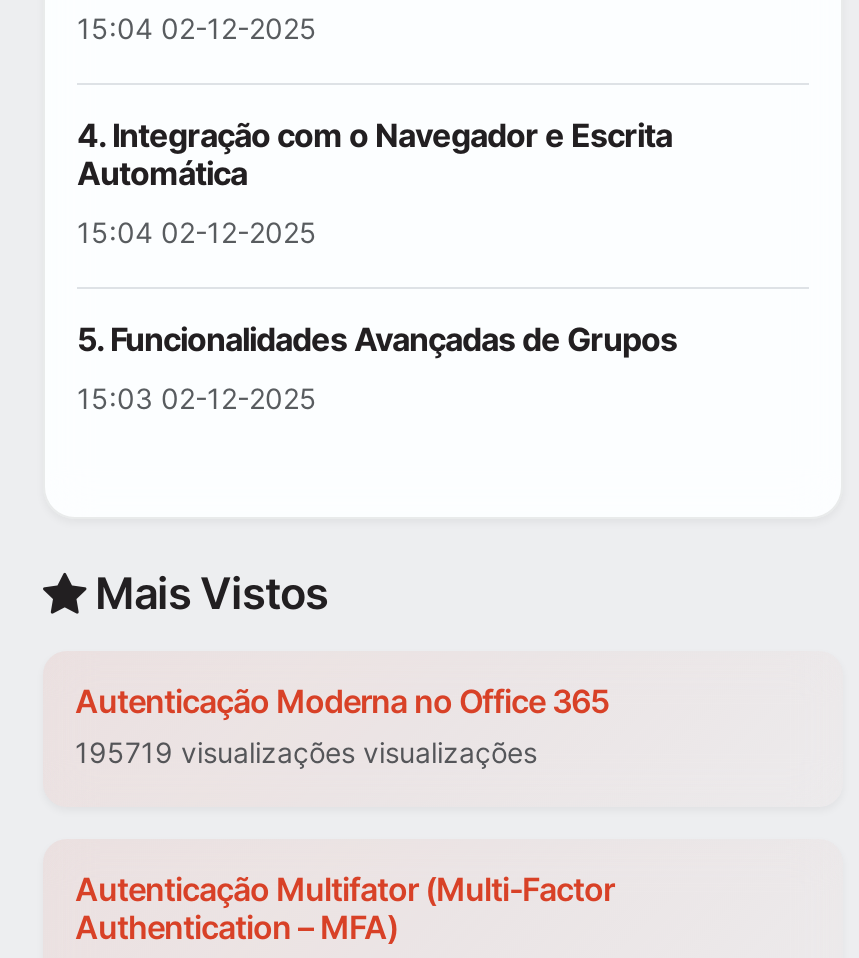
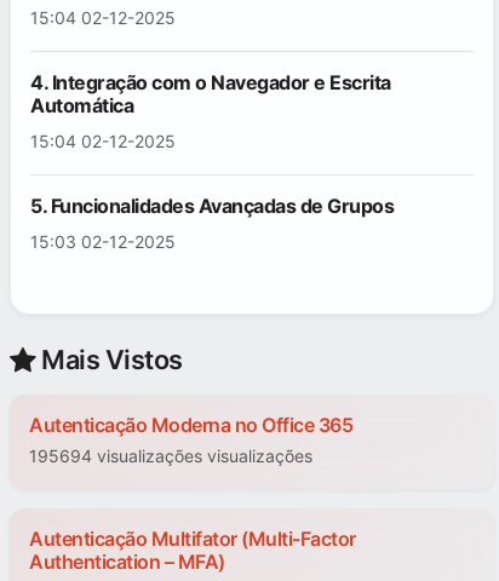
[75,736,537,770] 195719 visualizações visualizações -> [29,446,312,467] 195694 visualizações visualizações

